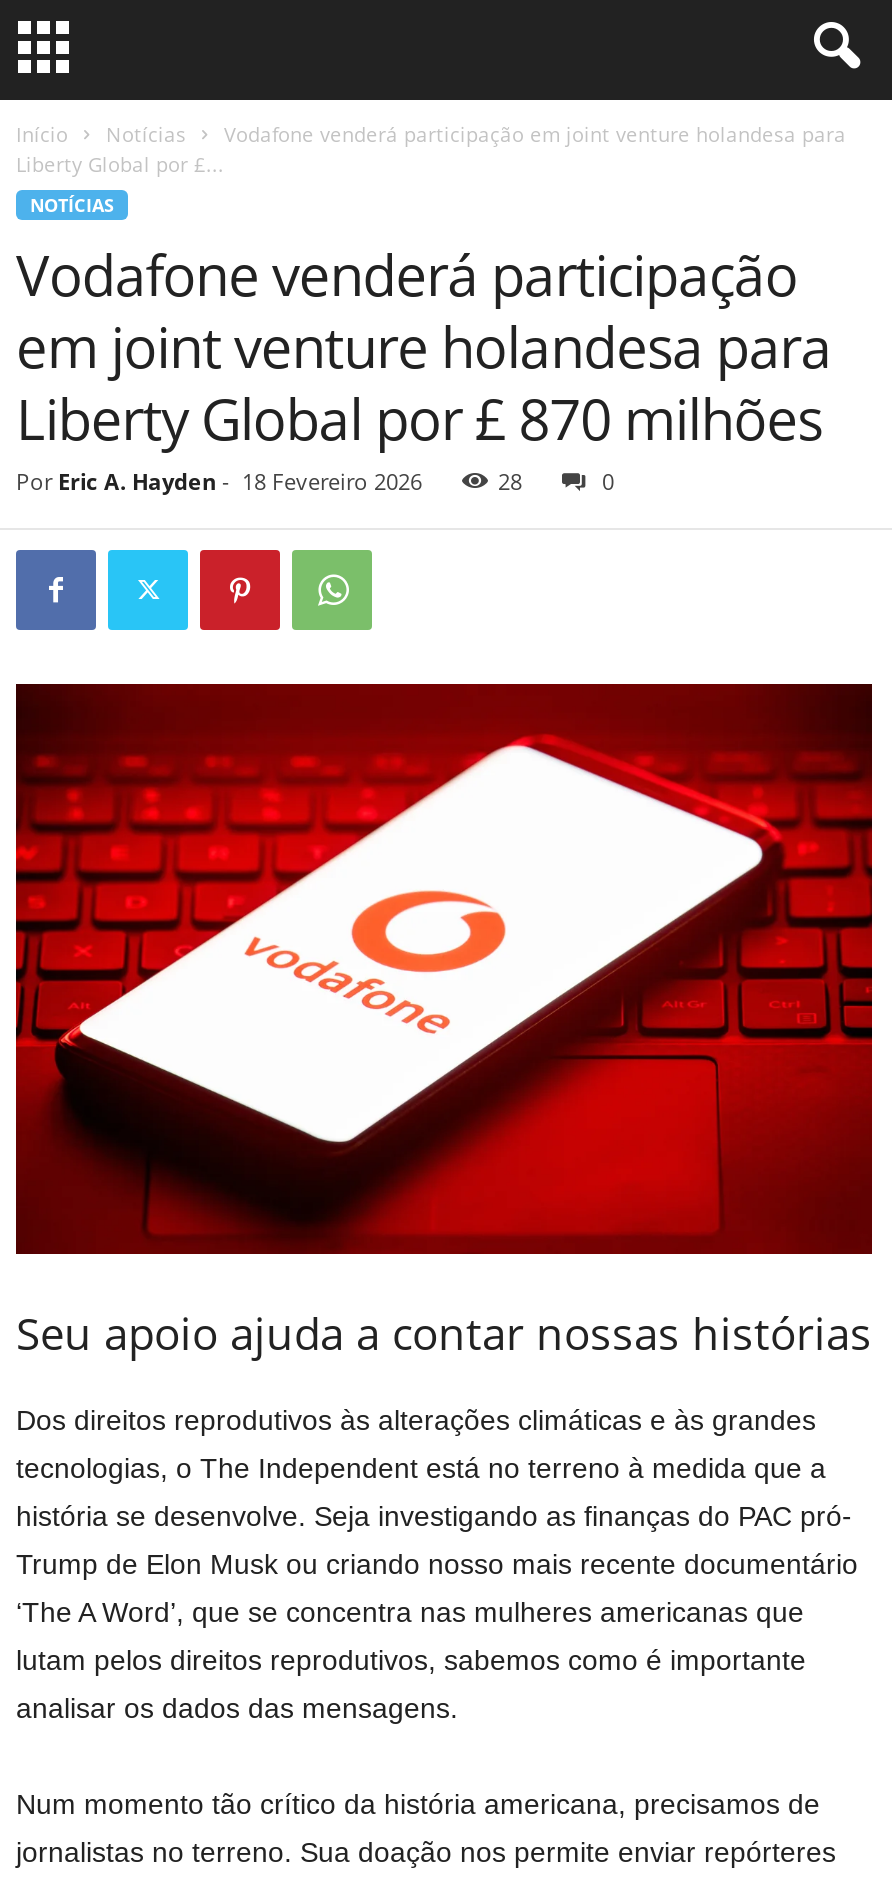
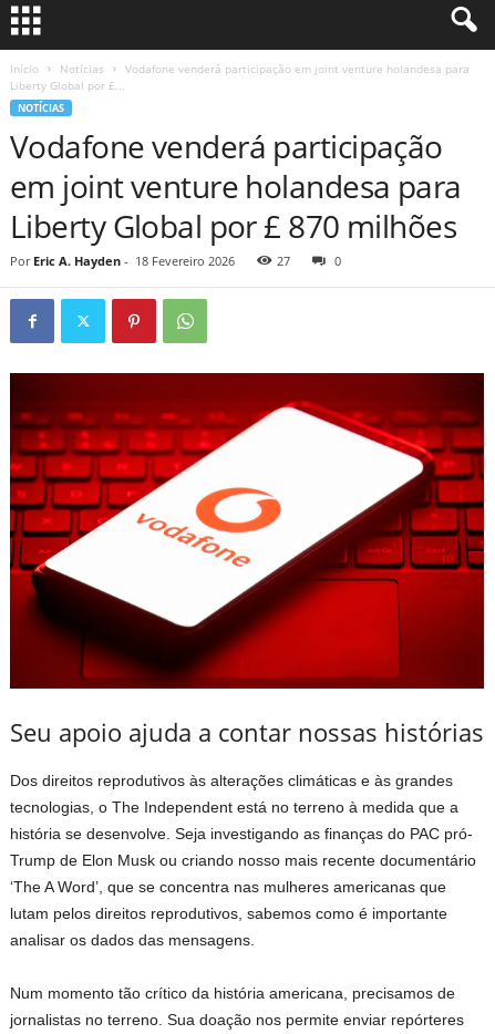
[498,466,522,496] 28 -> [277,252,290,269] 27

